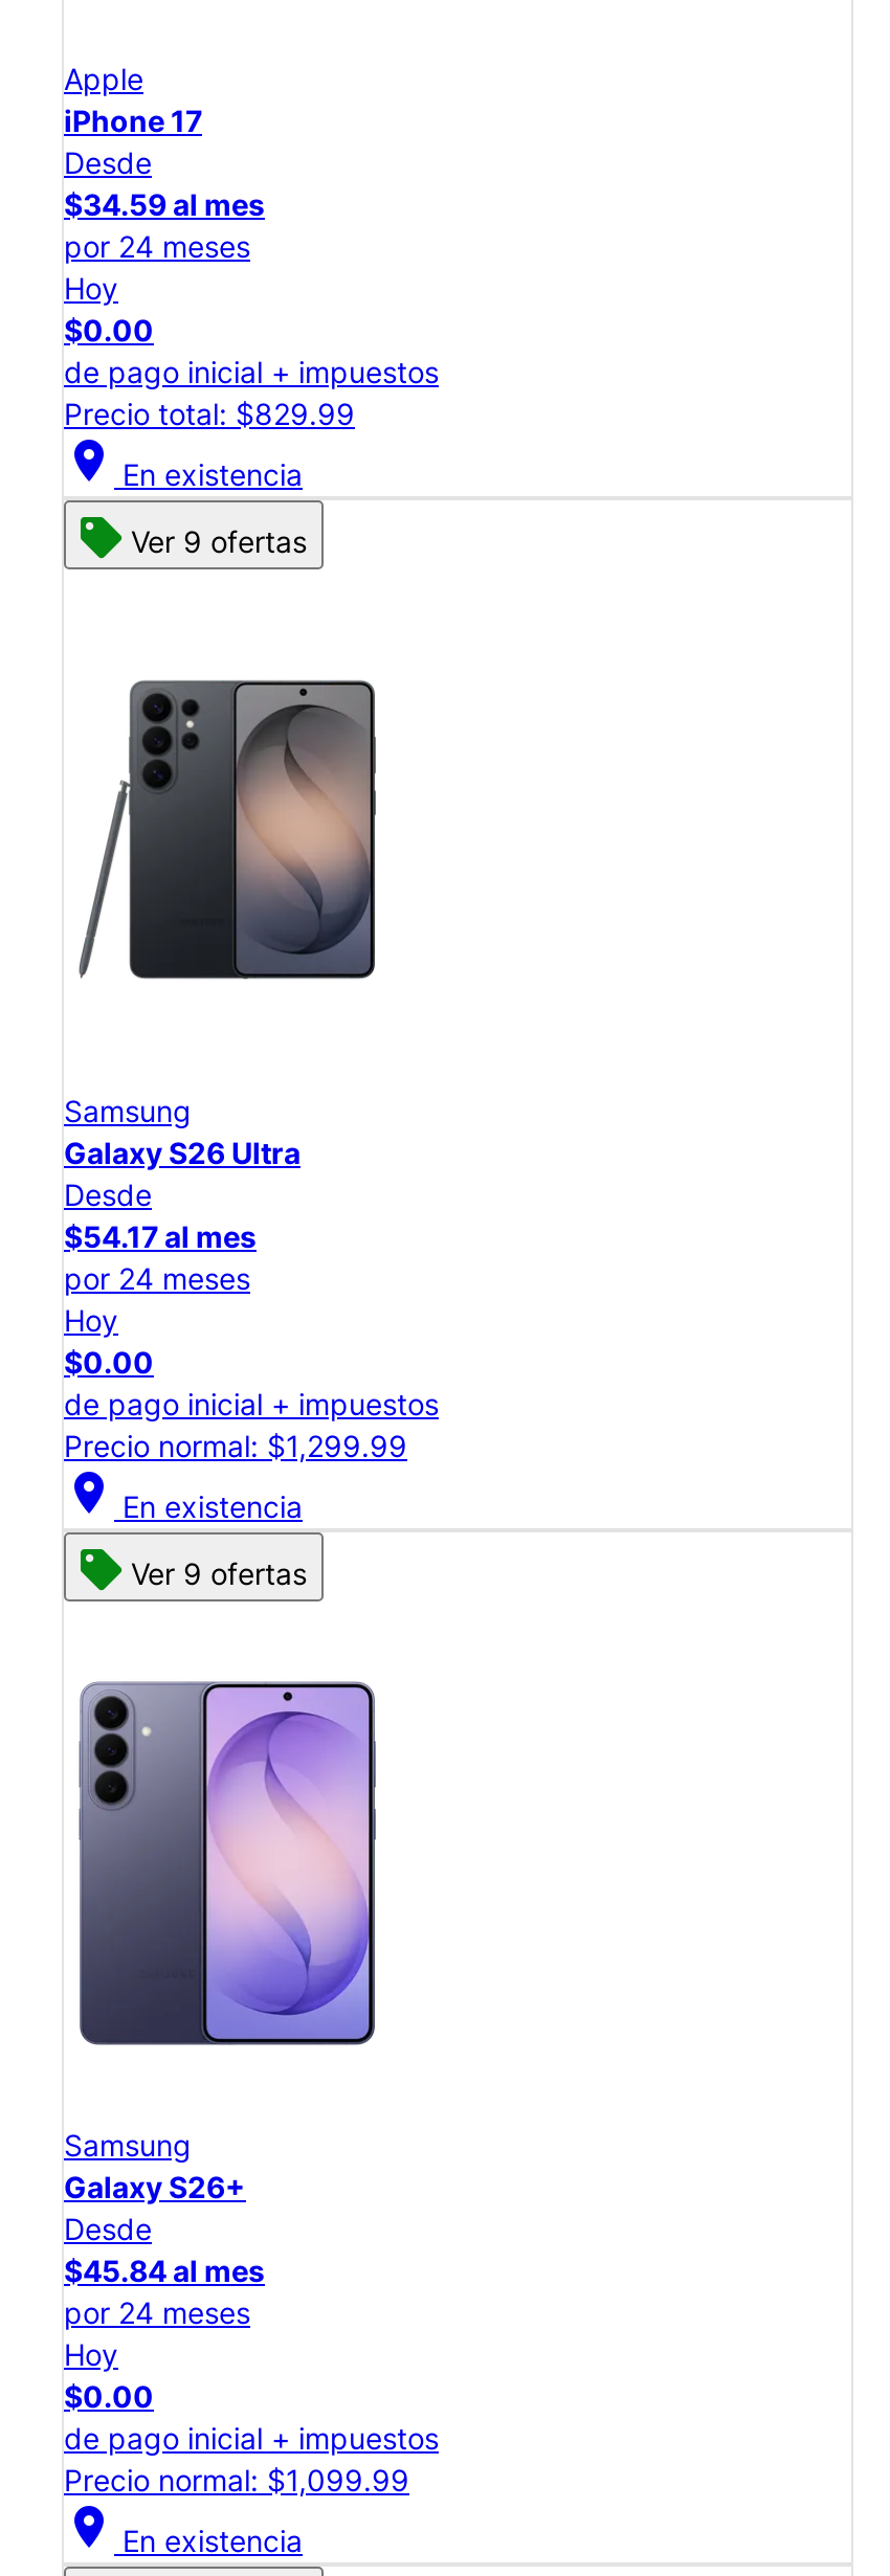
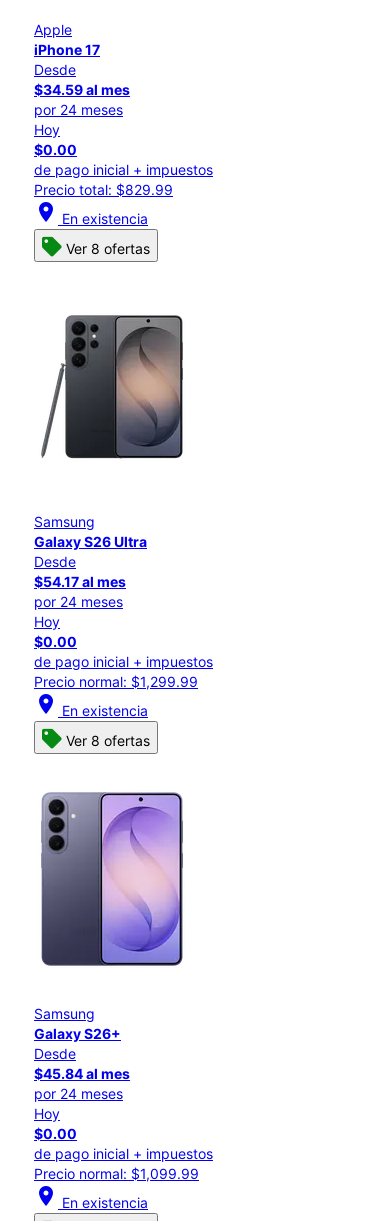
[131,523,307,559] Ver 9 ofertas -> [66,240,150,257] Ver 8 ofertas
[131,1556,307,1592] Ver 9 ofertas -> [66,732,150,749] Ver 8 ofertas

